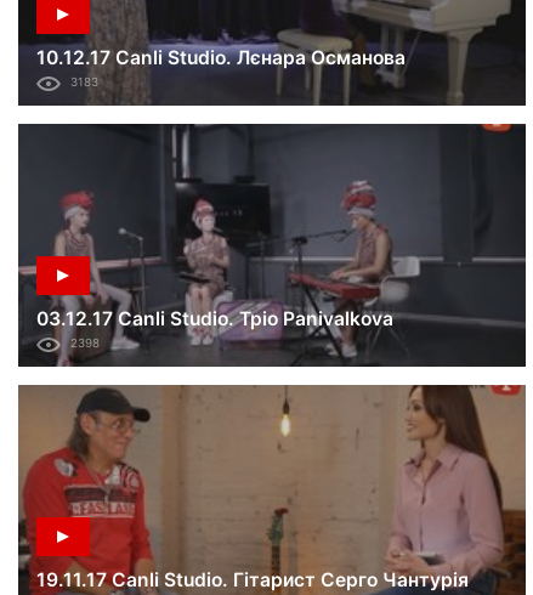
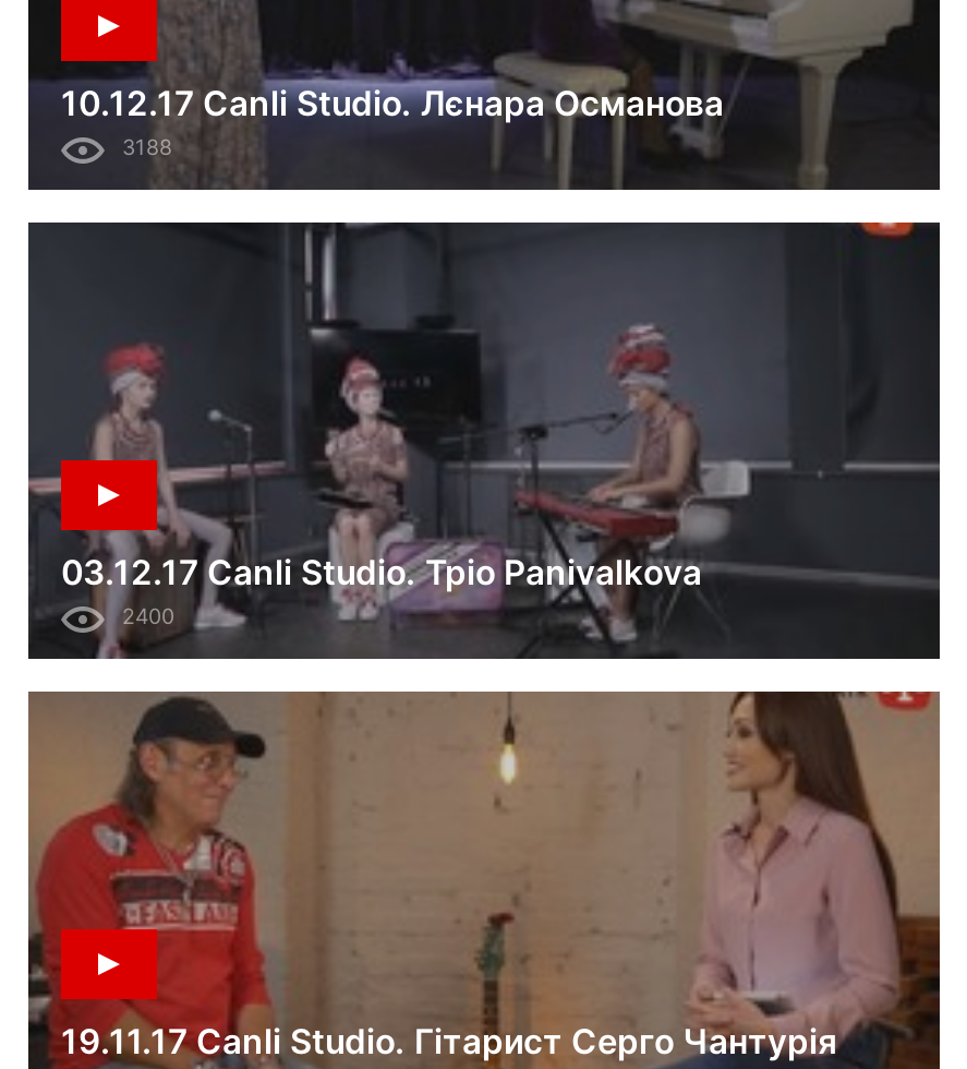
[70,75,98,89] 3183 -> [122,135,172,159] 3188
[70,336,100,350] 2398 -> [122,604,174,628] 2400

